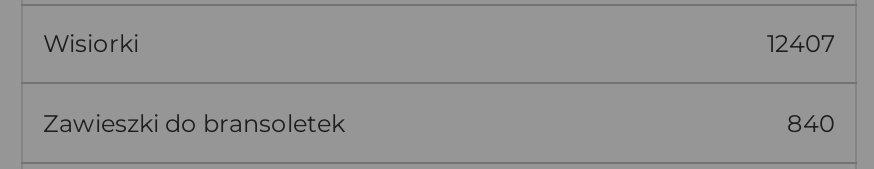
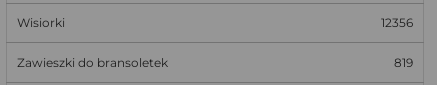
[767,28,835,58] 12407 -> [381,15,413,30] 12356
[787,108,835,138] 840 -> [394,55,413,70] 819

